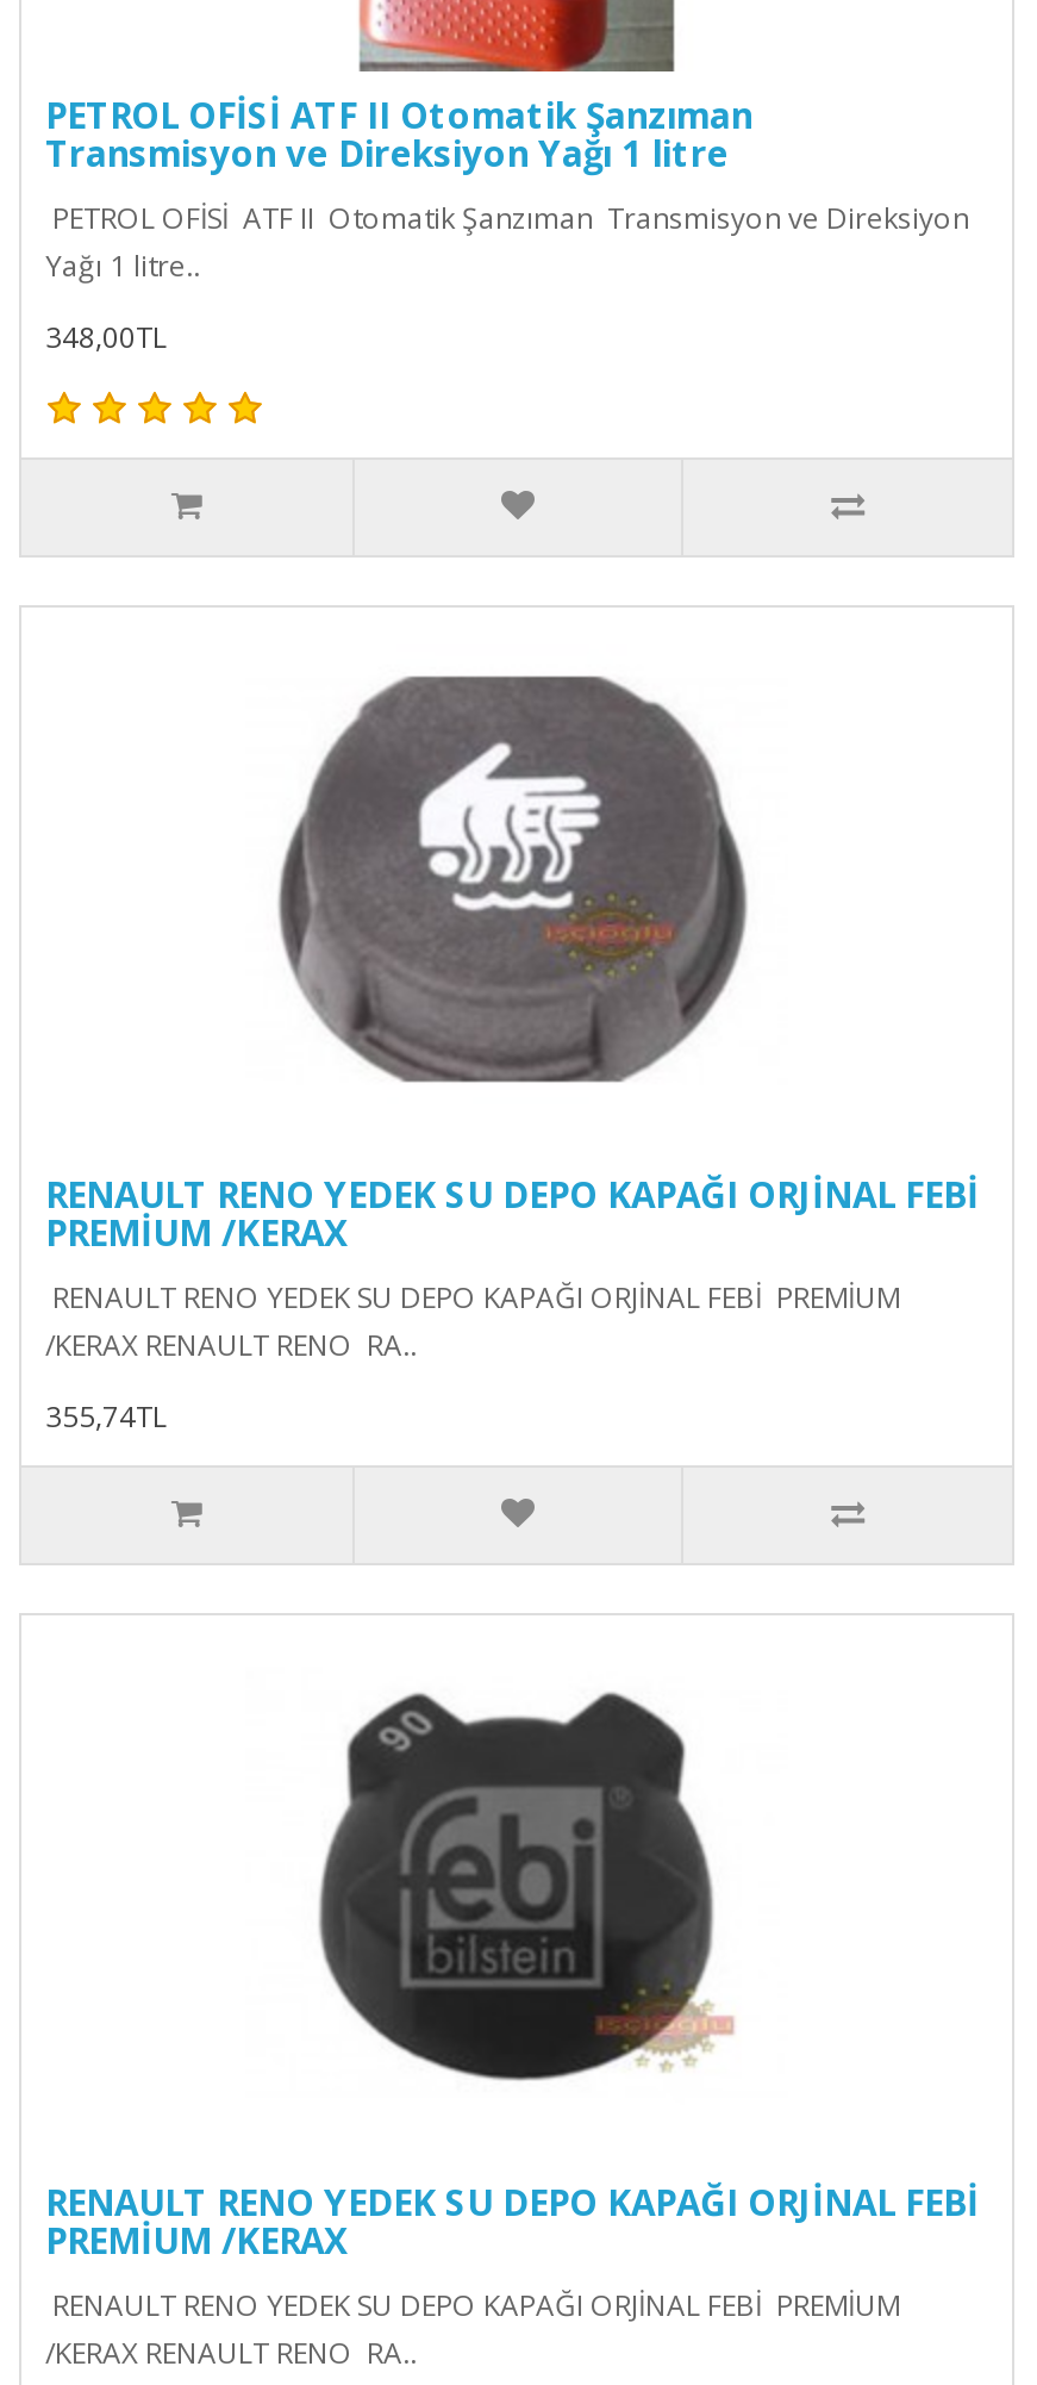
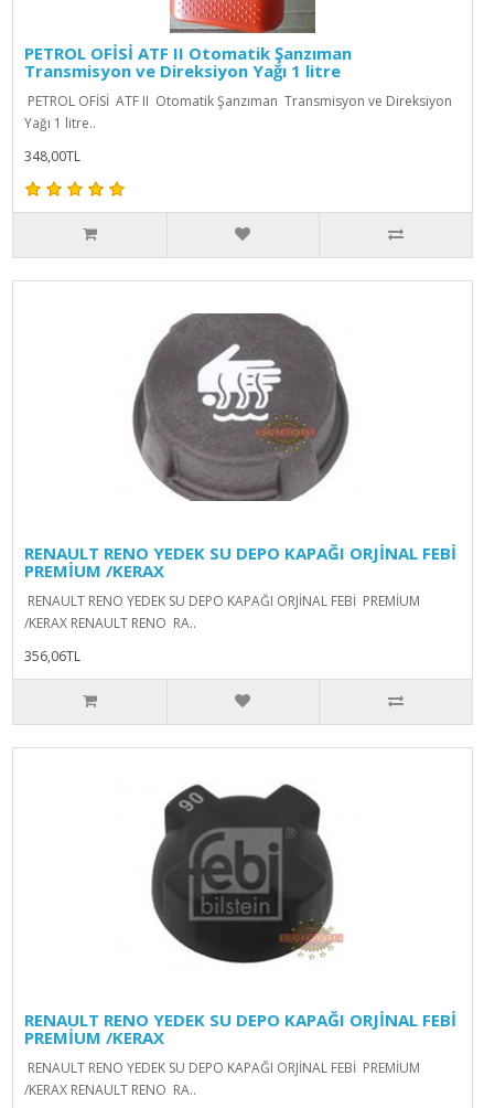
[45,1395,167,1436] 355,74TL -> [24,646,80,665] 356,06TL

